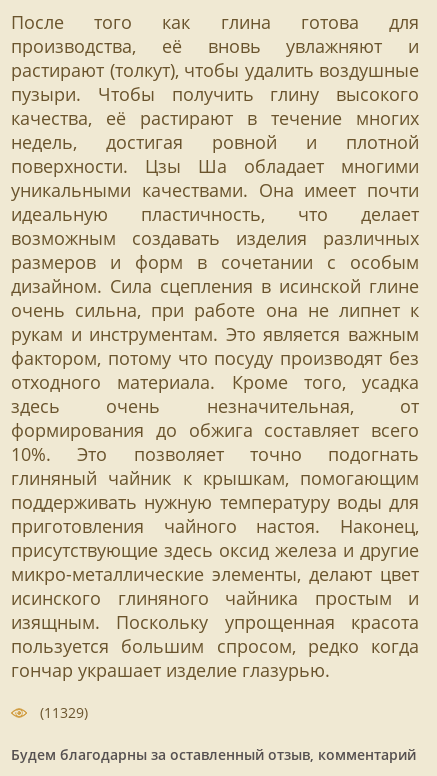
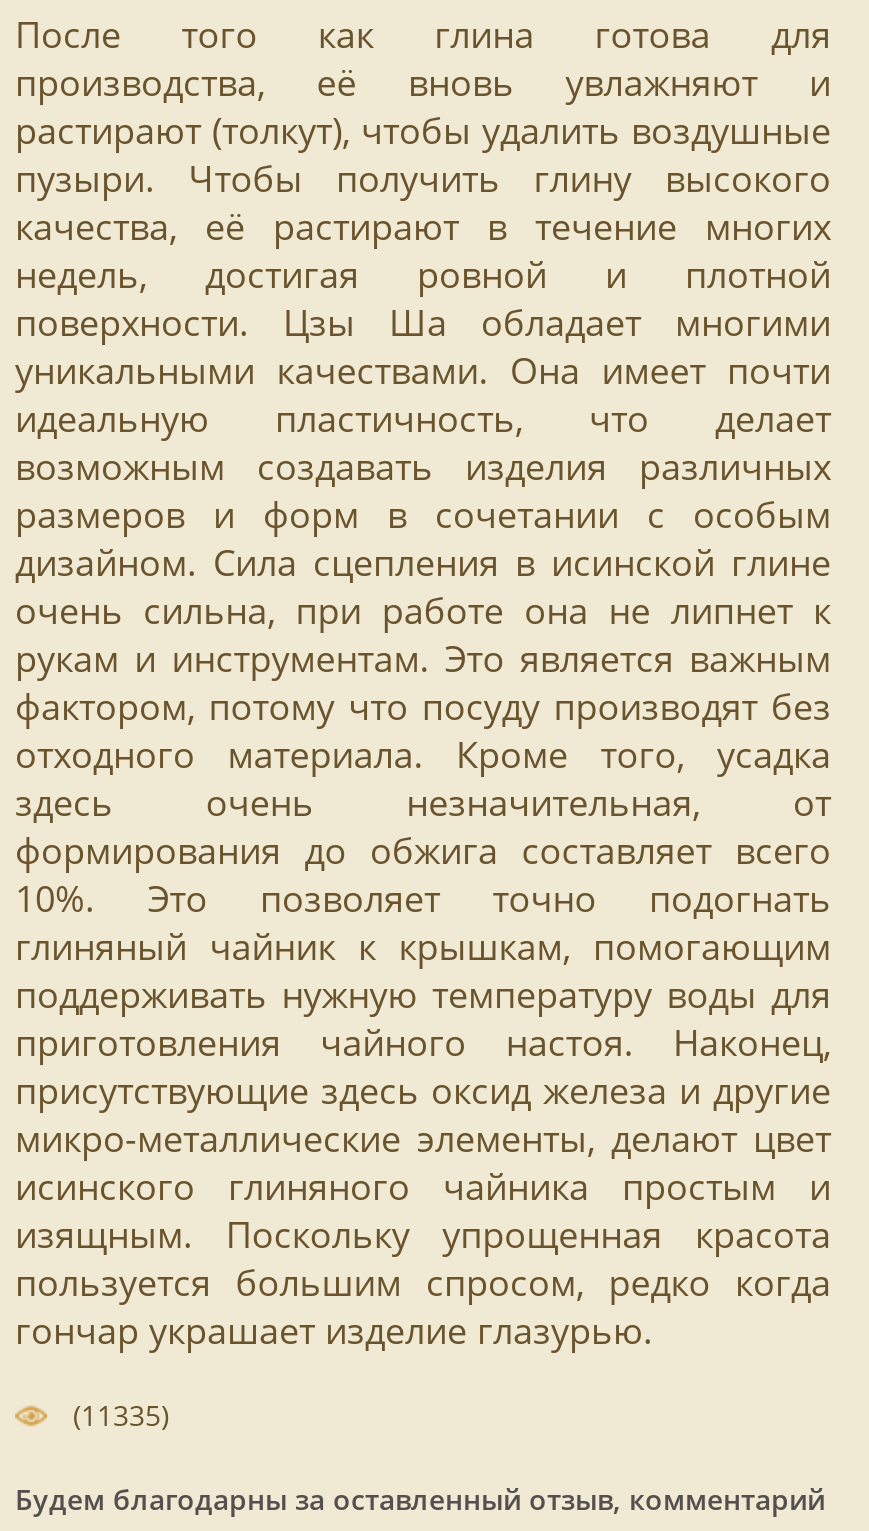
[40,703,88,722] (11329) -> [73,1396,169,1434] (11335)

